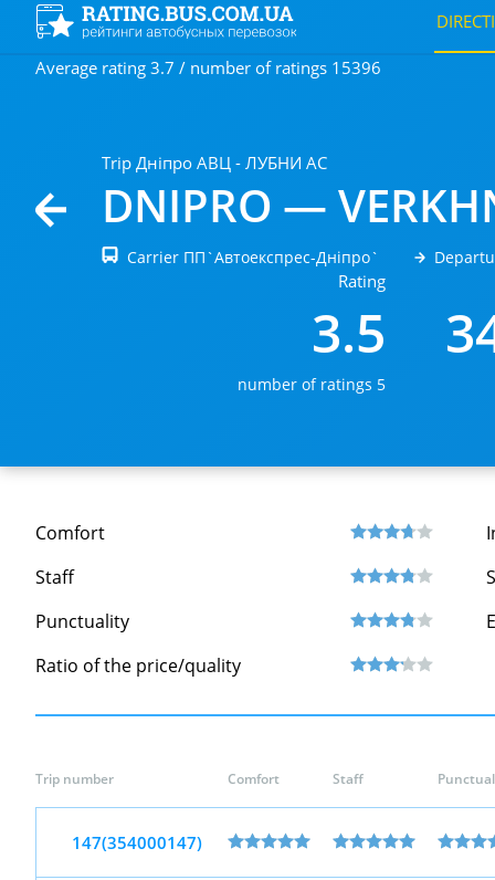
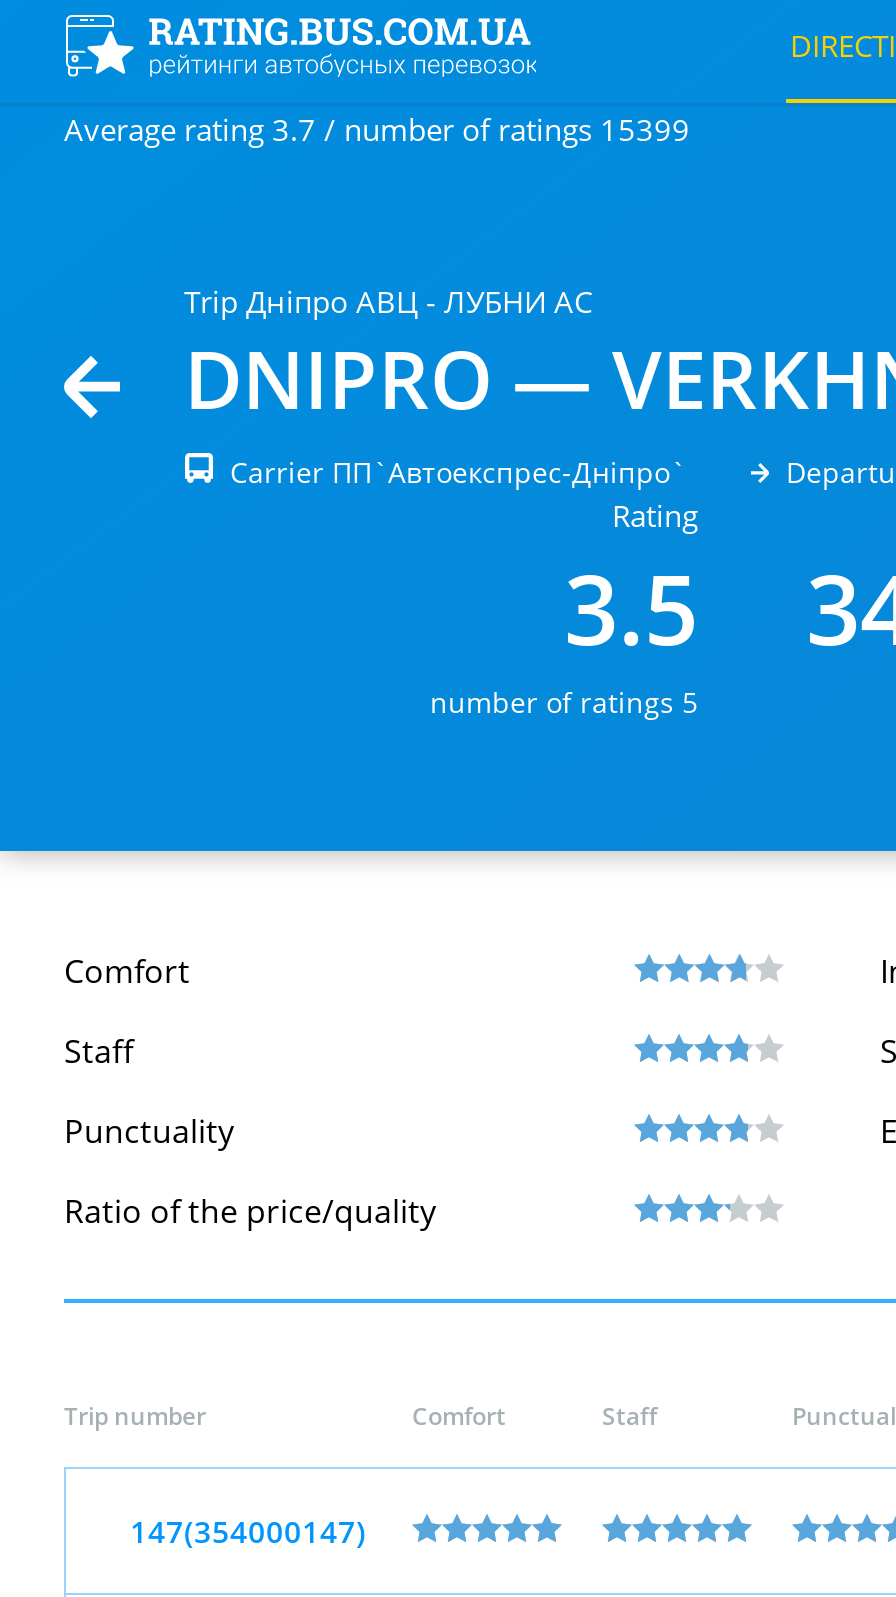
[35,56,381,78] Average rating 3.7 / number of ratings 15396 -> [64,109,690,149] Average rating 3.7 / number of ratings 15399

